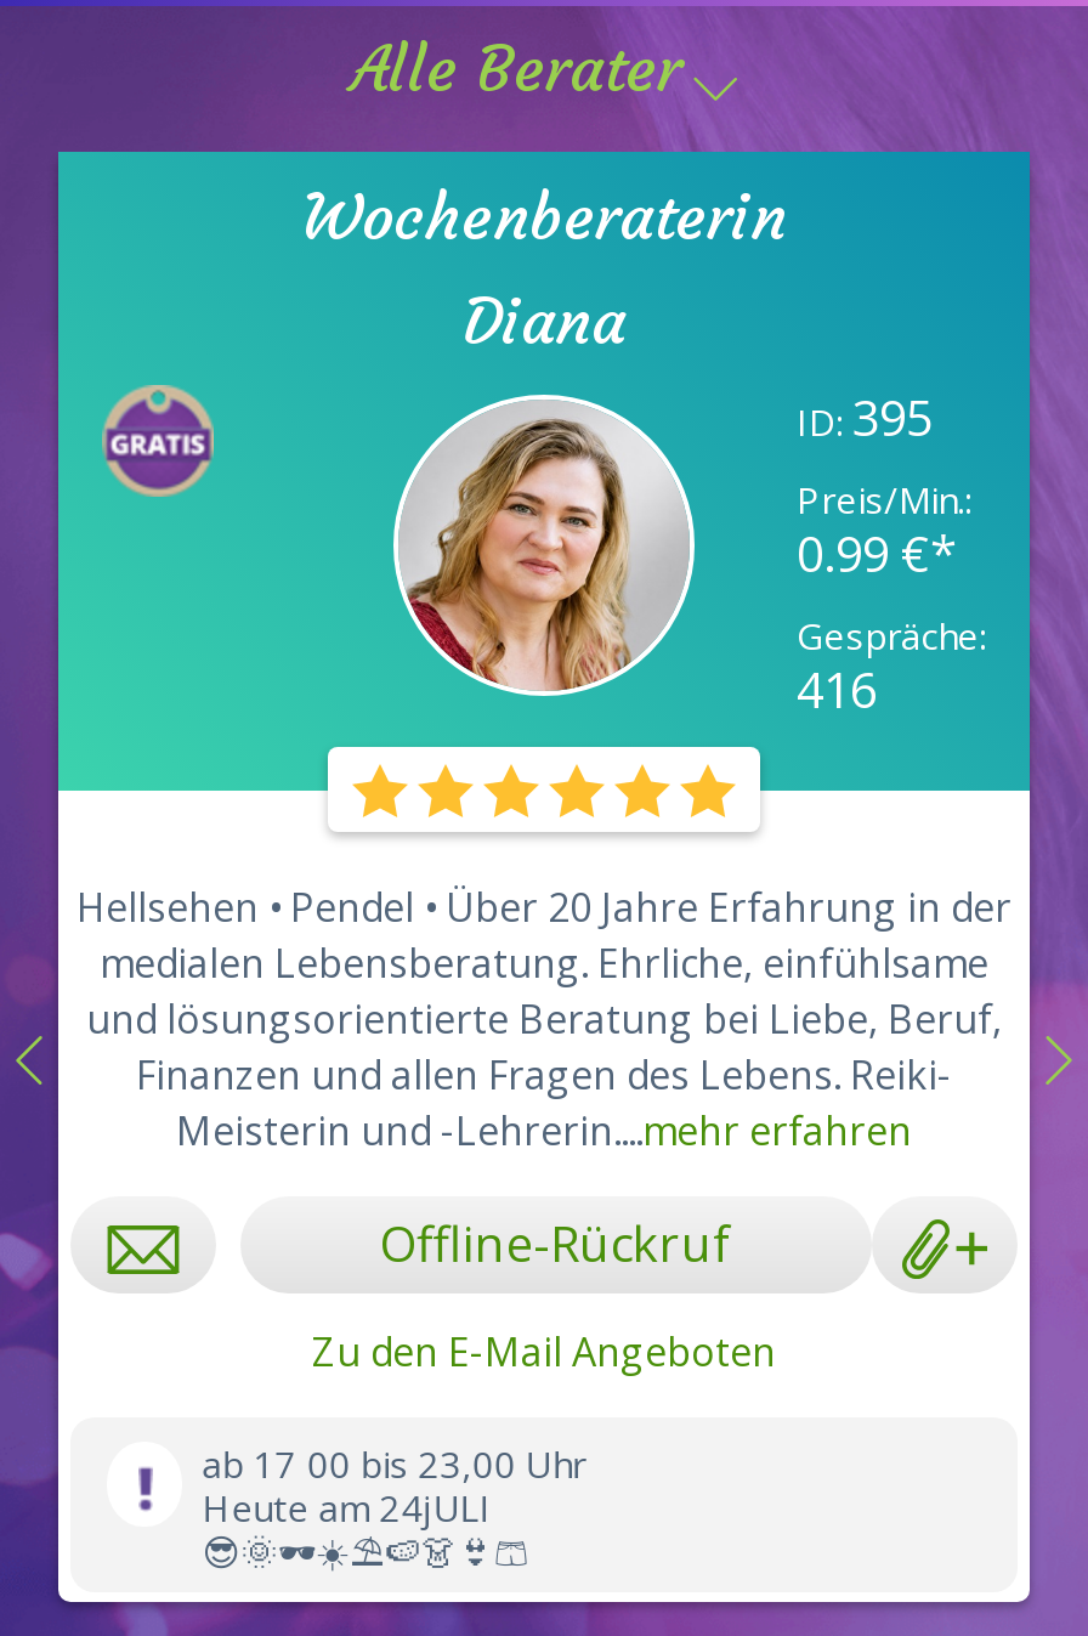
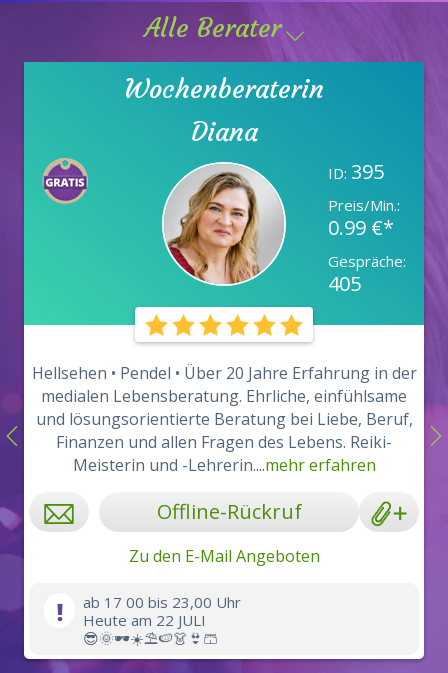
[797,658,877,723] 416 -> [328,270,361,297] 405
[202,1484,491,1532] Heute am 24jULI -> [83,610,206,630] Heute am 22 JULI

